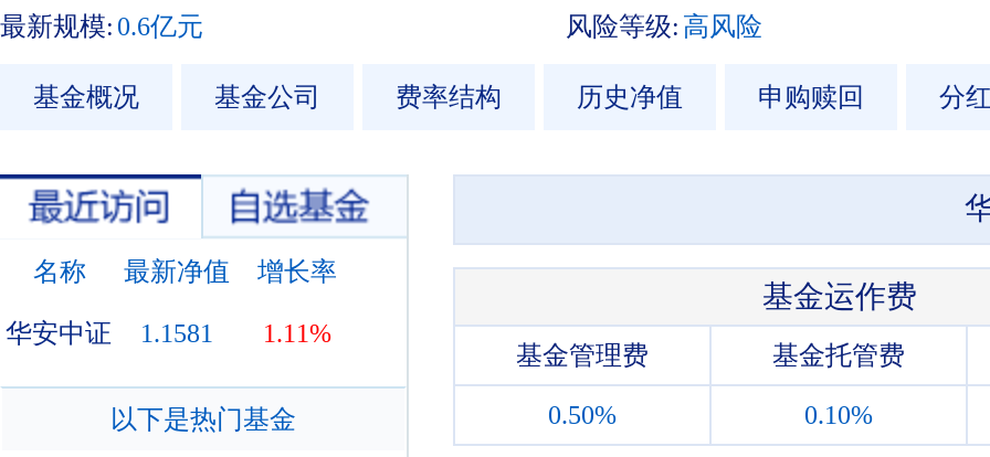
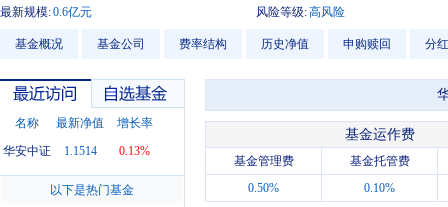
[140,318,213,349] 1.1581 -> [63,144,96,158] 1.1514
[263,318,331,349] 1.11% -> [119,144,150,158] 0.13%

